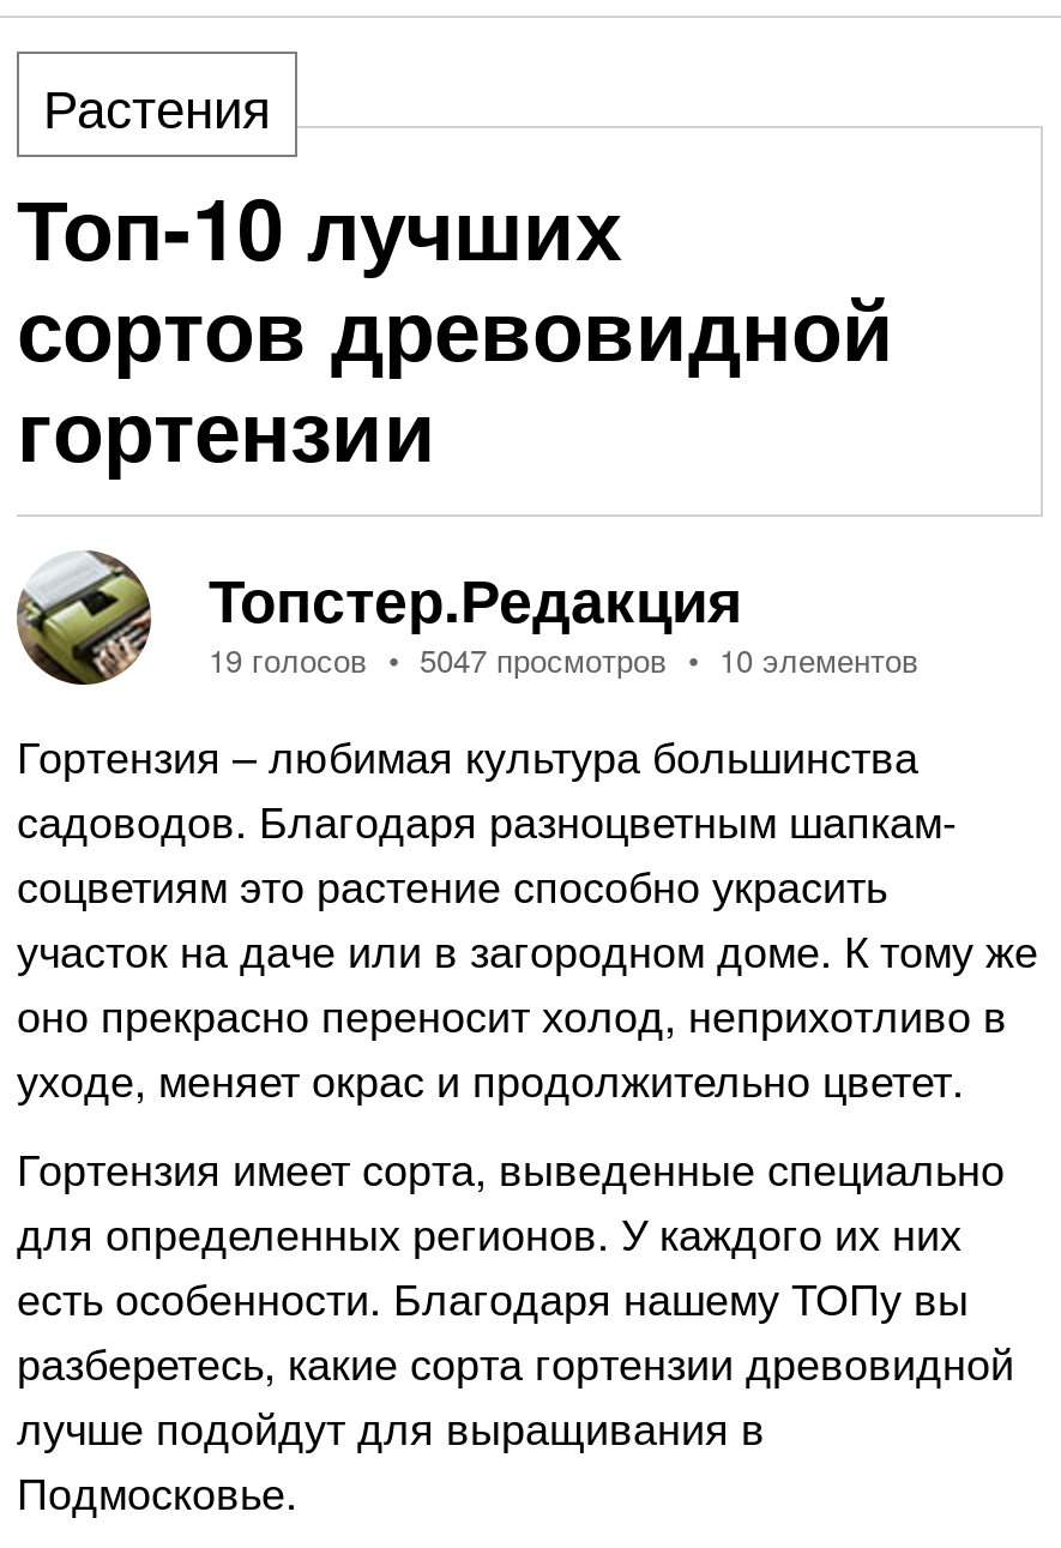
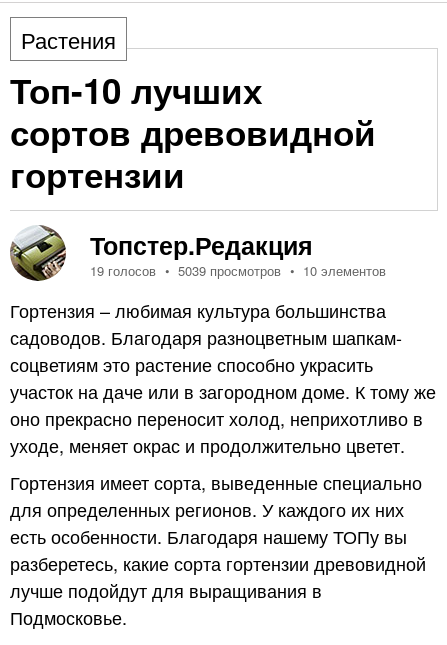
[209,637,918,682] 19 голосов 5047 просмотров 10 элементов -> [90,261,386,280] 19 голосов 5039 просмотров 10 элементов

